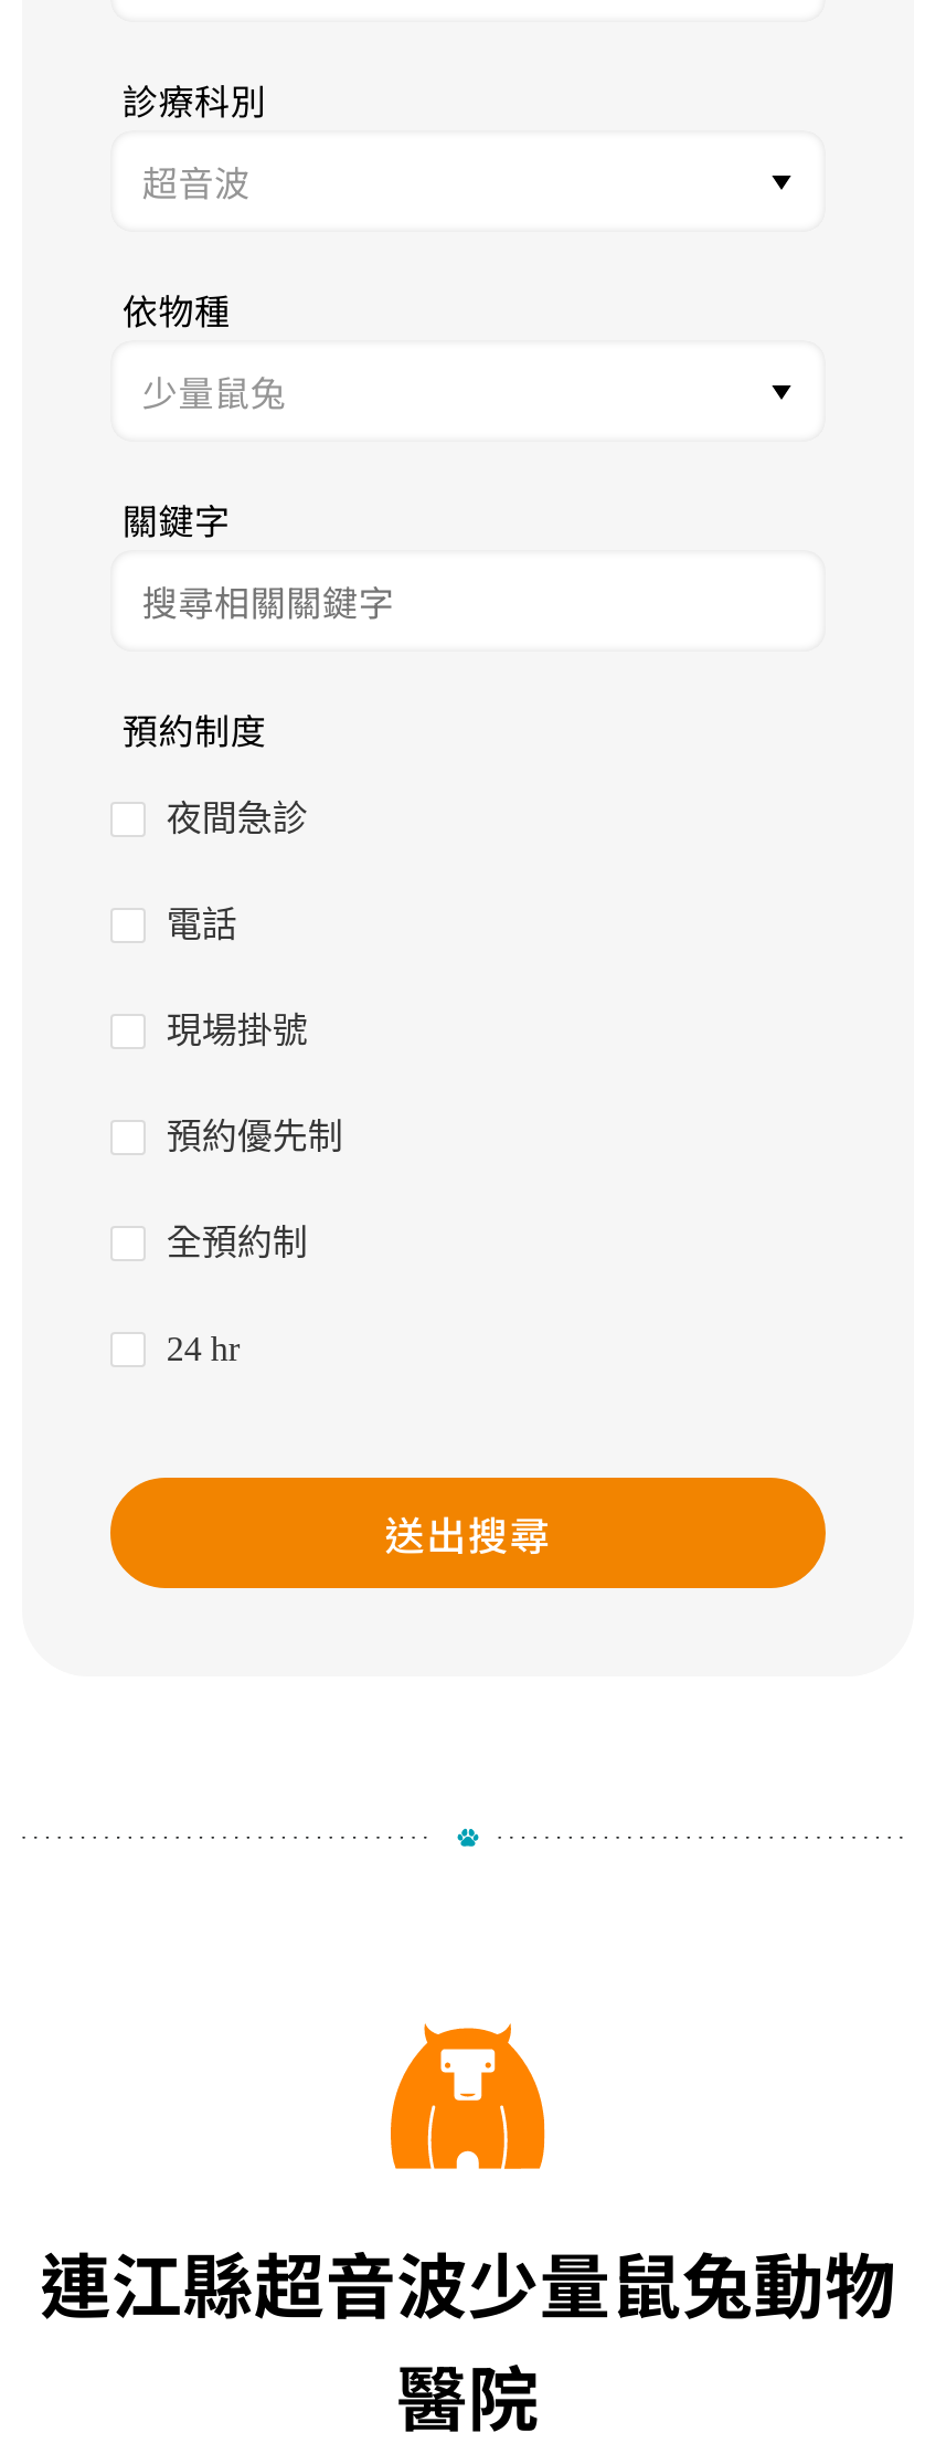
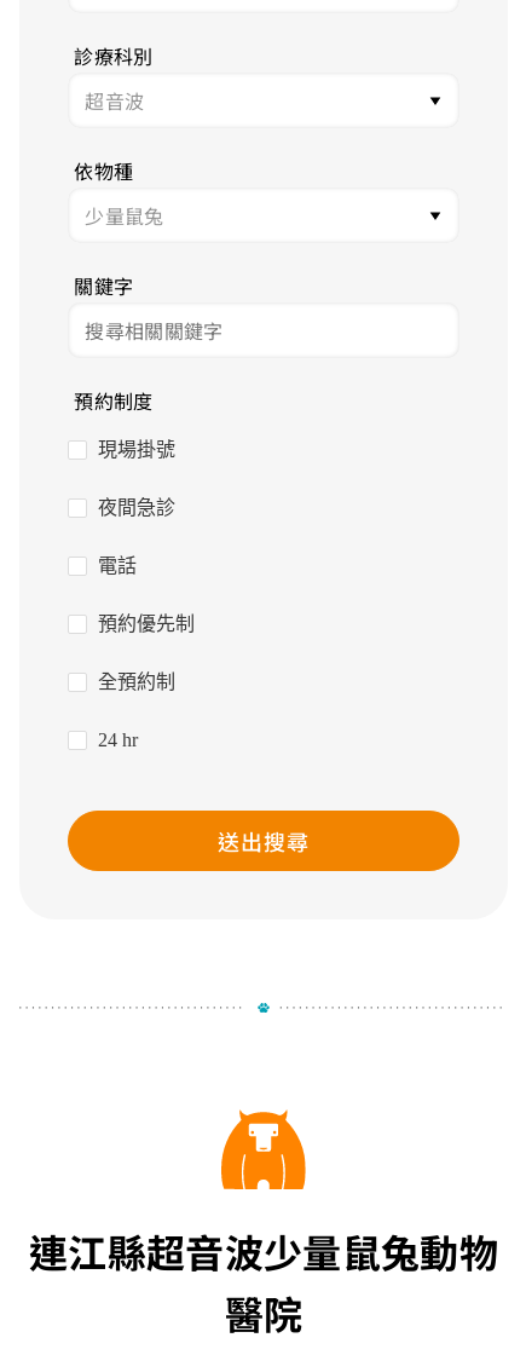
moved [166,800,308,943] -> [98,497,176,576]: 夜間急診 | 電話
moved [166,1012,308,1049] -> [98,439,176,460]: 現場掛號

